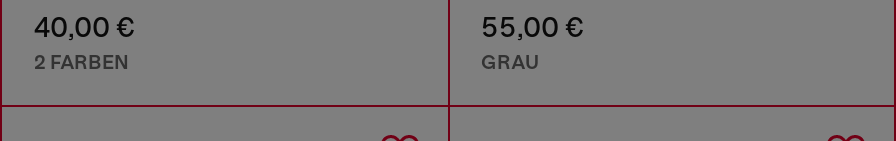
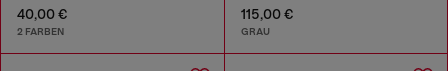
[481,10,583,42] 55,00 € -> [240,5,292,21] 115,00 €

